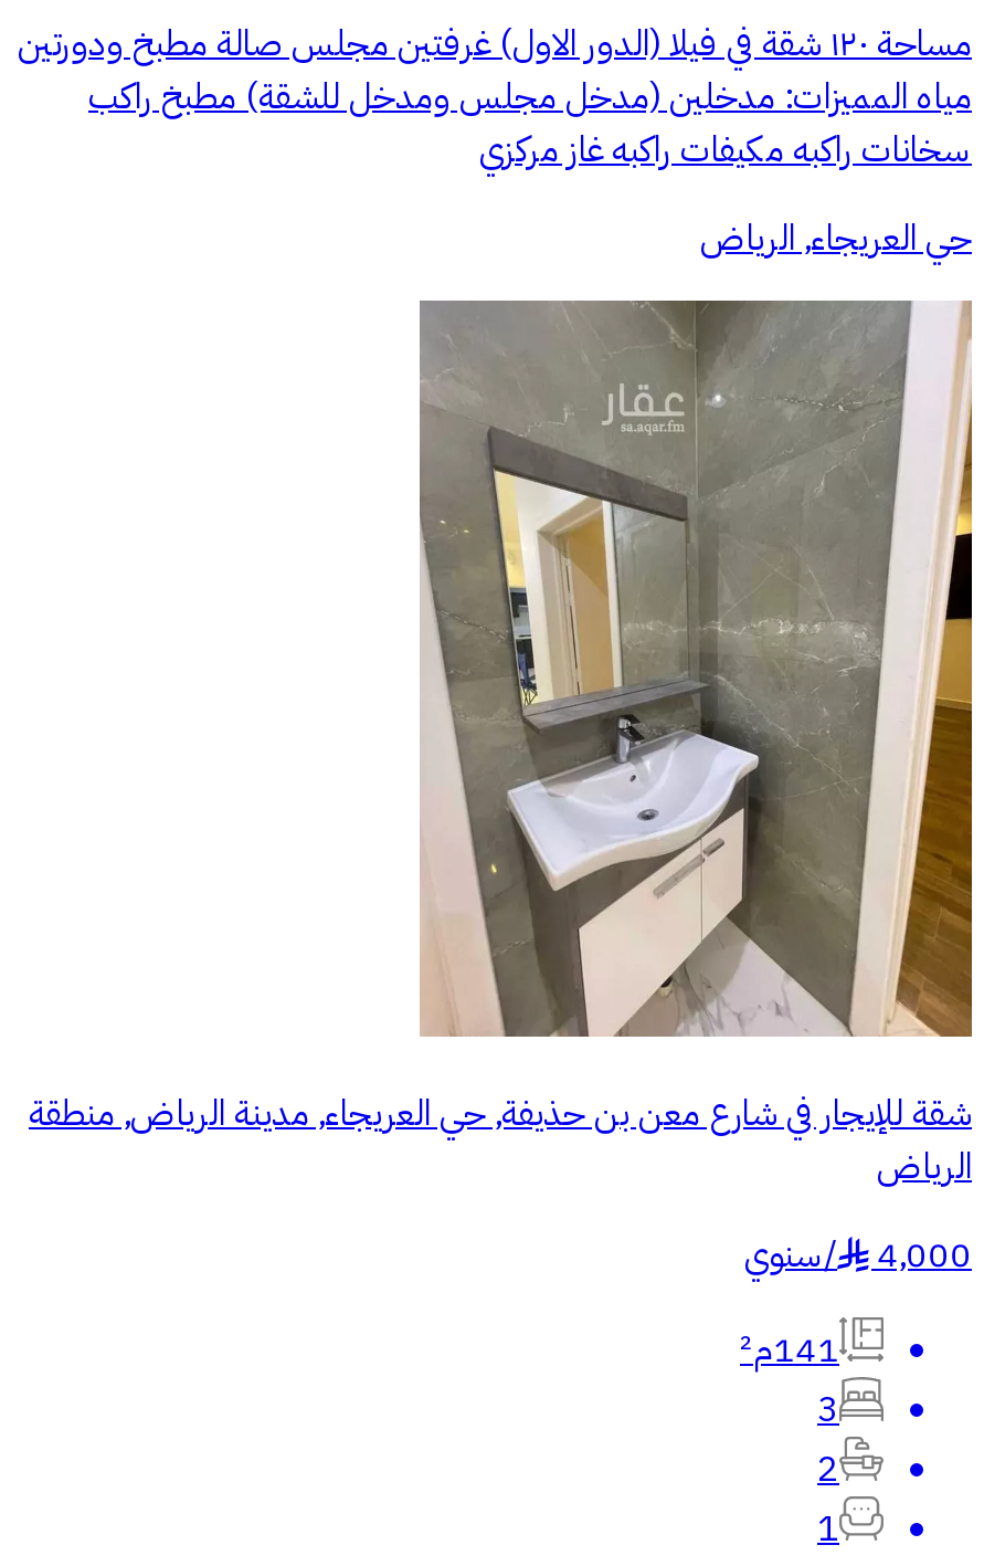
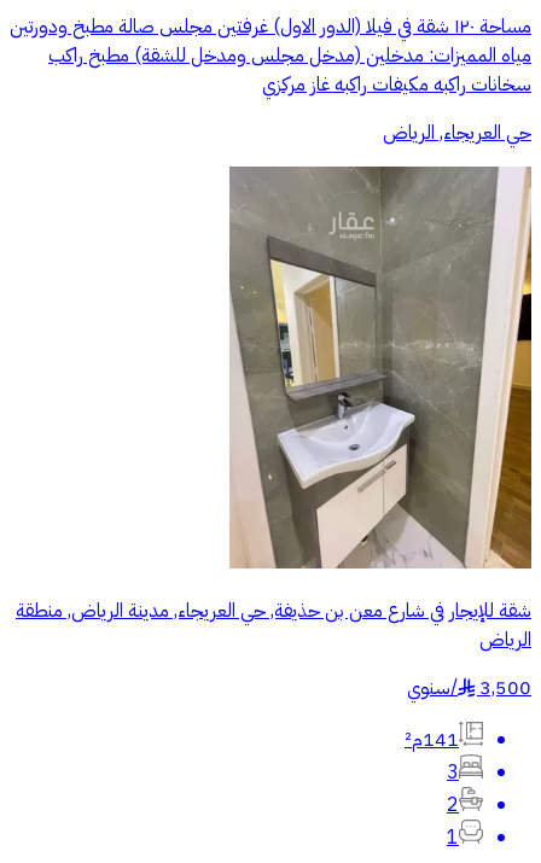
[877,1229,972,1282] 4,000 -> [479,673,531,702] 3,500

